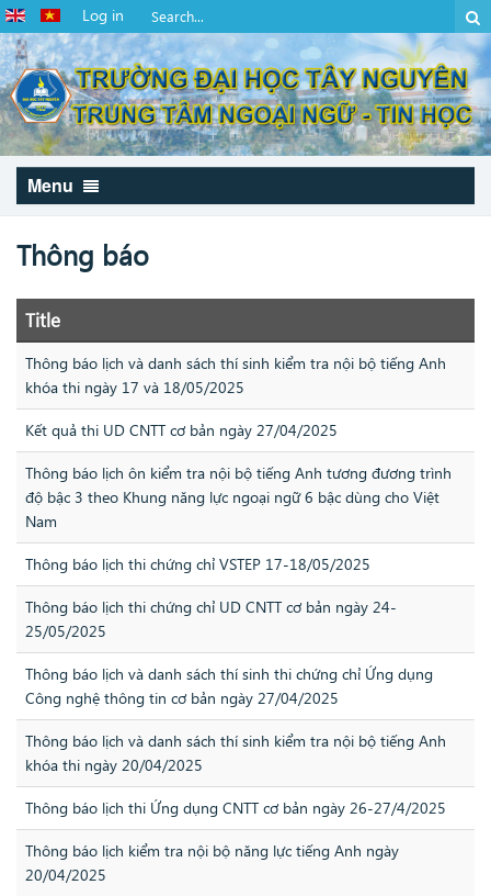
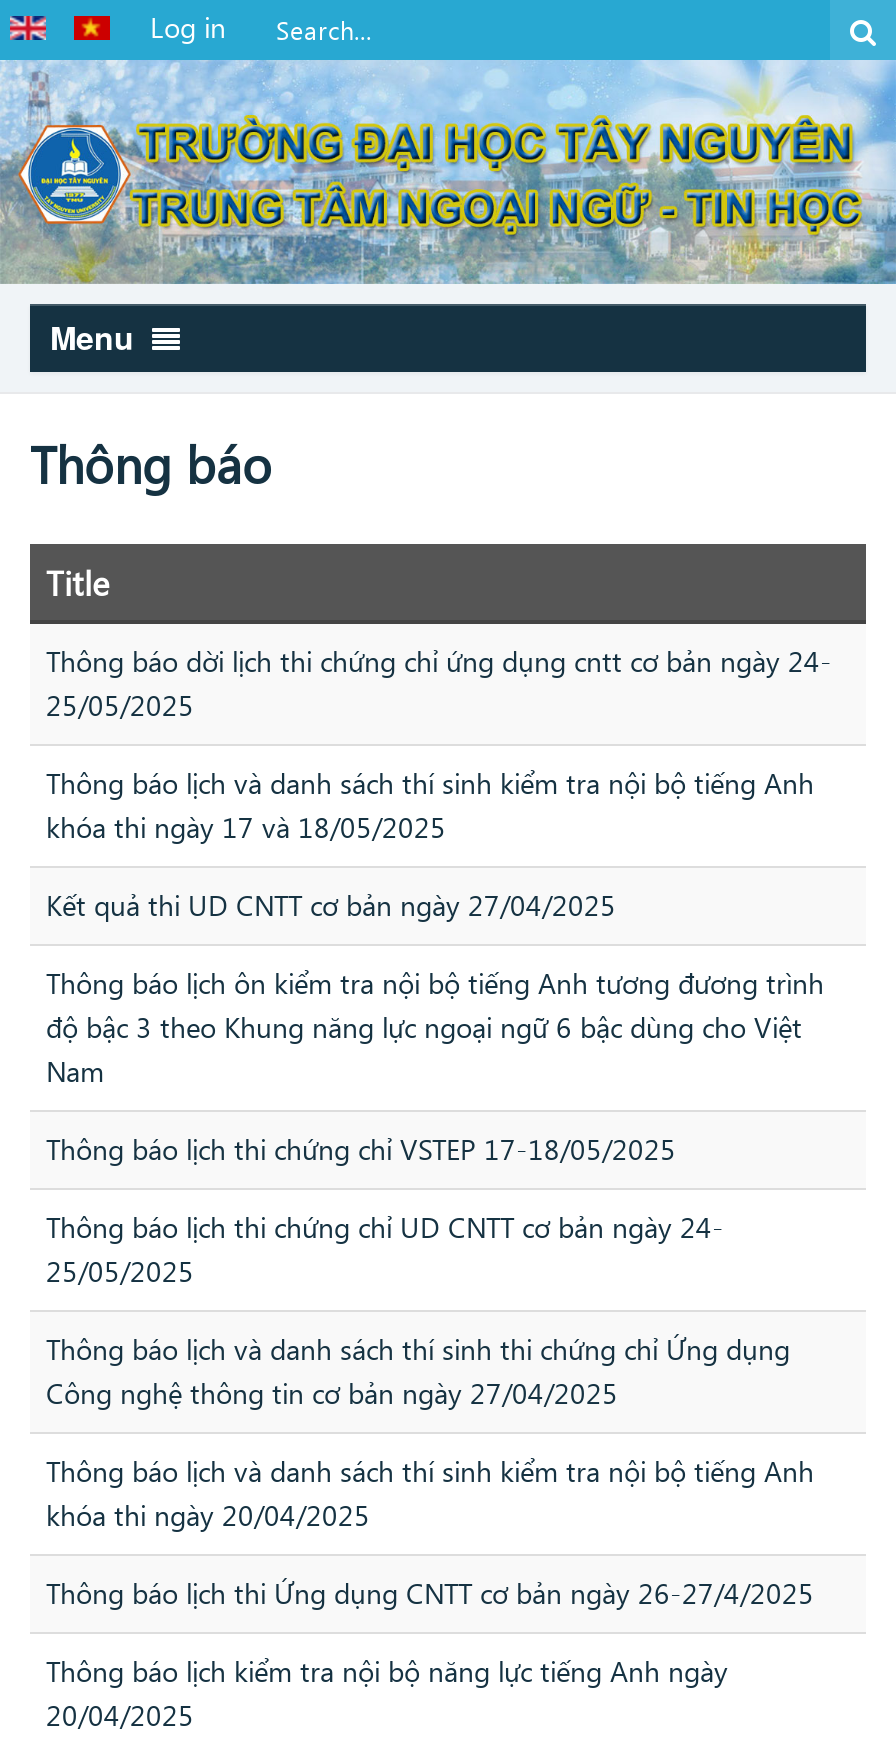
none -> [46,642,832,724] Thông báo dời lịch thi chứng chỉ ứng dụng cntt cơ bản ngày 24- | 25/05/2025

